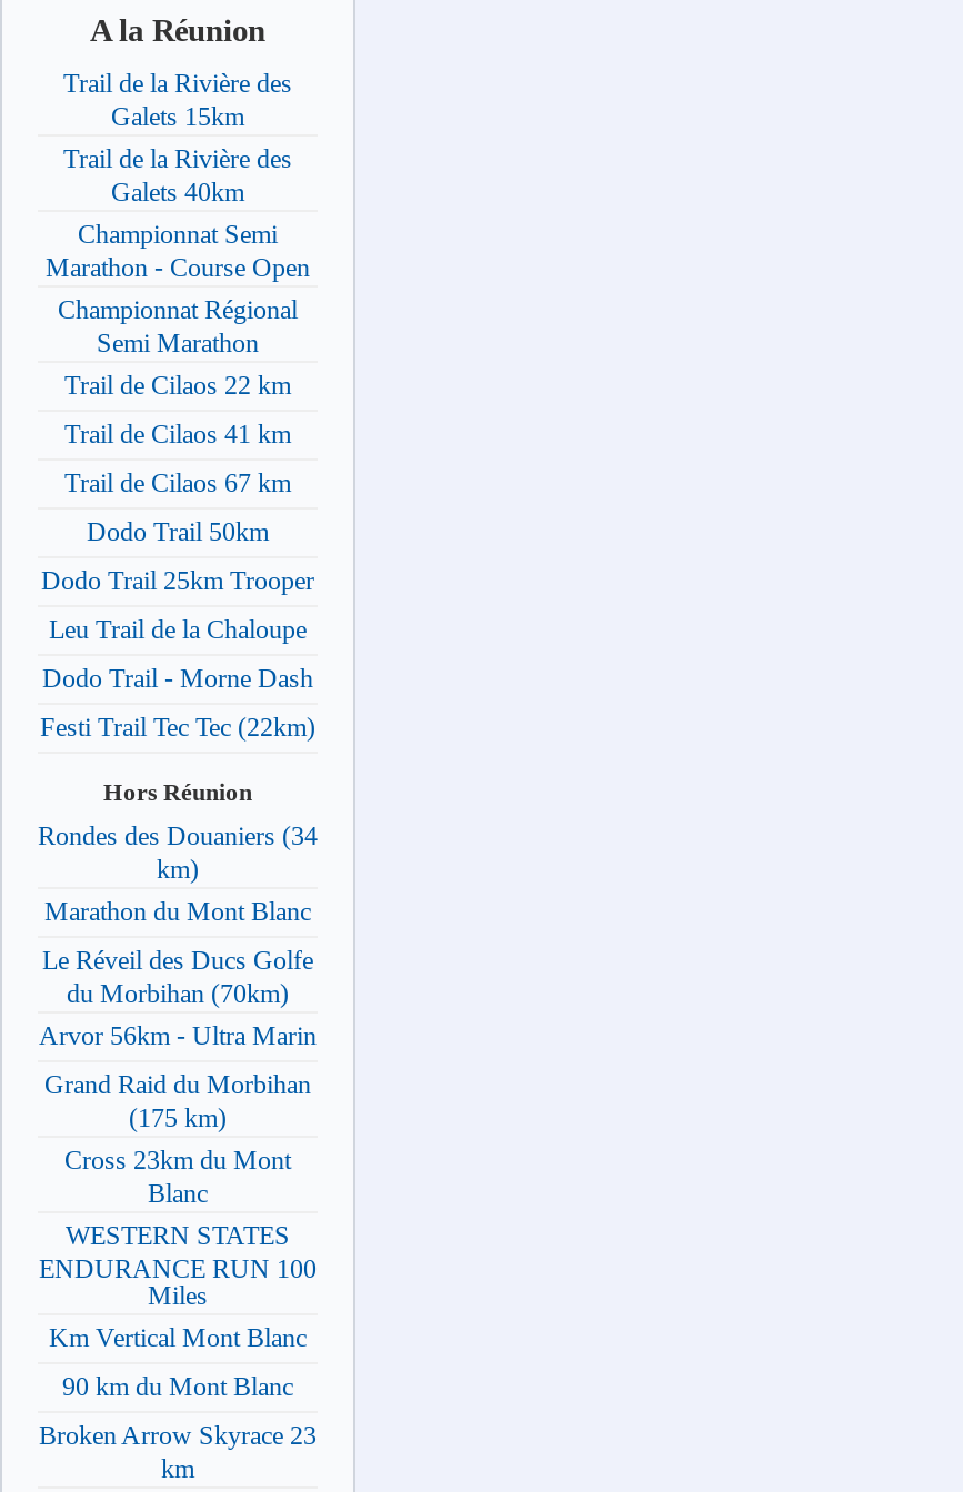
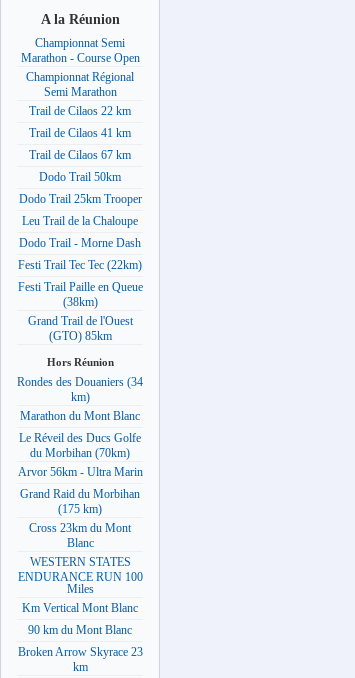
[63,68,292,204] Trail de la Rivière des | Galets 15km | Trail de la Rivière des | Galets 40km -> none
moved [40,219,315,743] -> [18,36,142,272]: Championnat Semi | Marathon - Course Open | Championnat Régional | ... | Dodo Trail - Morne Dash | Festi Trail Tec Tec (22km)
none -> [17,280,142,341] Festi Trail Paille en Queue | (38km) | Grand Trail de l'Ouest | (GTO) 85km

